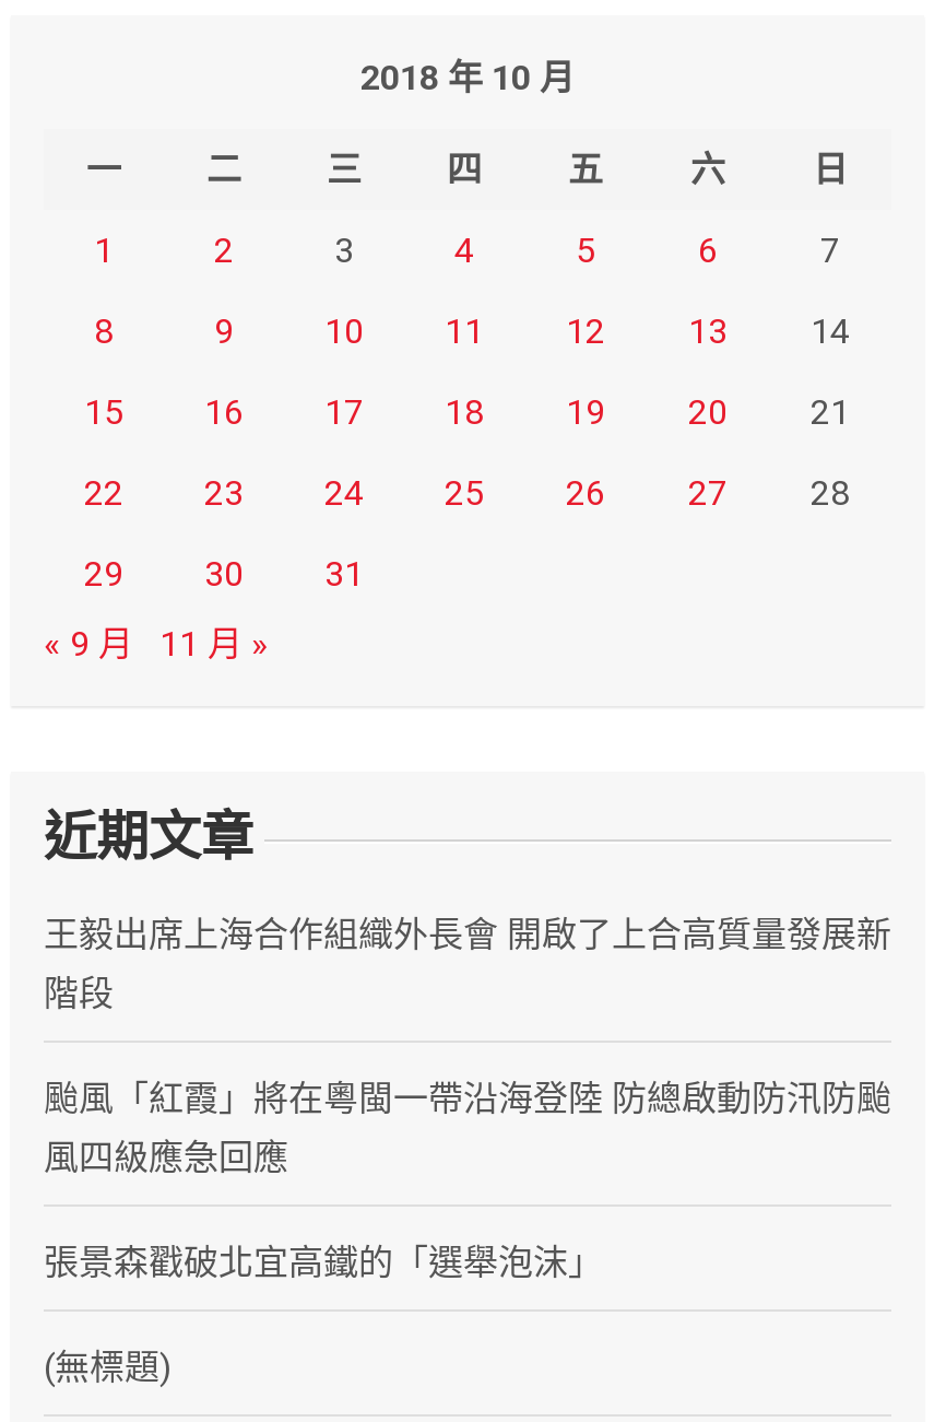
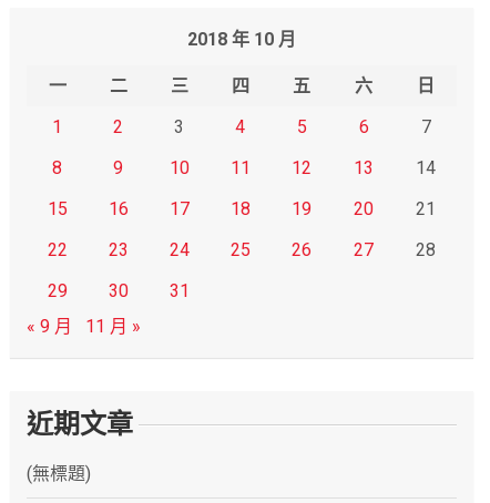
[44,914,891,1283] 王毅出席上海合作組織外長會 開啟了上合高質量發展新 | 階段 | 颱風「紅霞」將在粵閩一帶沿海登陸 防總啟動防汛防颱 | 風四級應急回應 | 張景森戳破北宜高鐵的「選舉泡沫」 -> none

